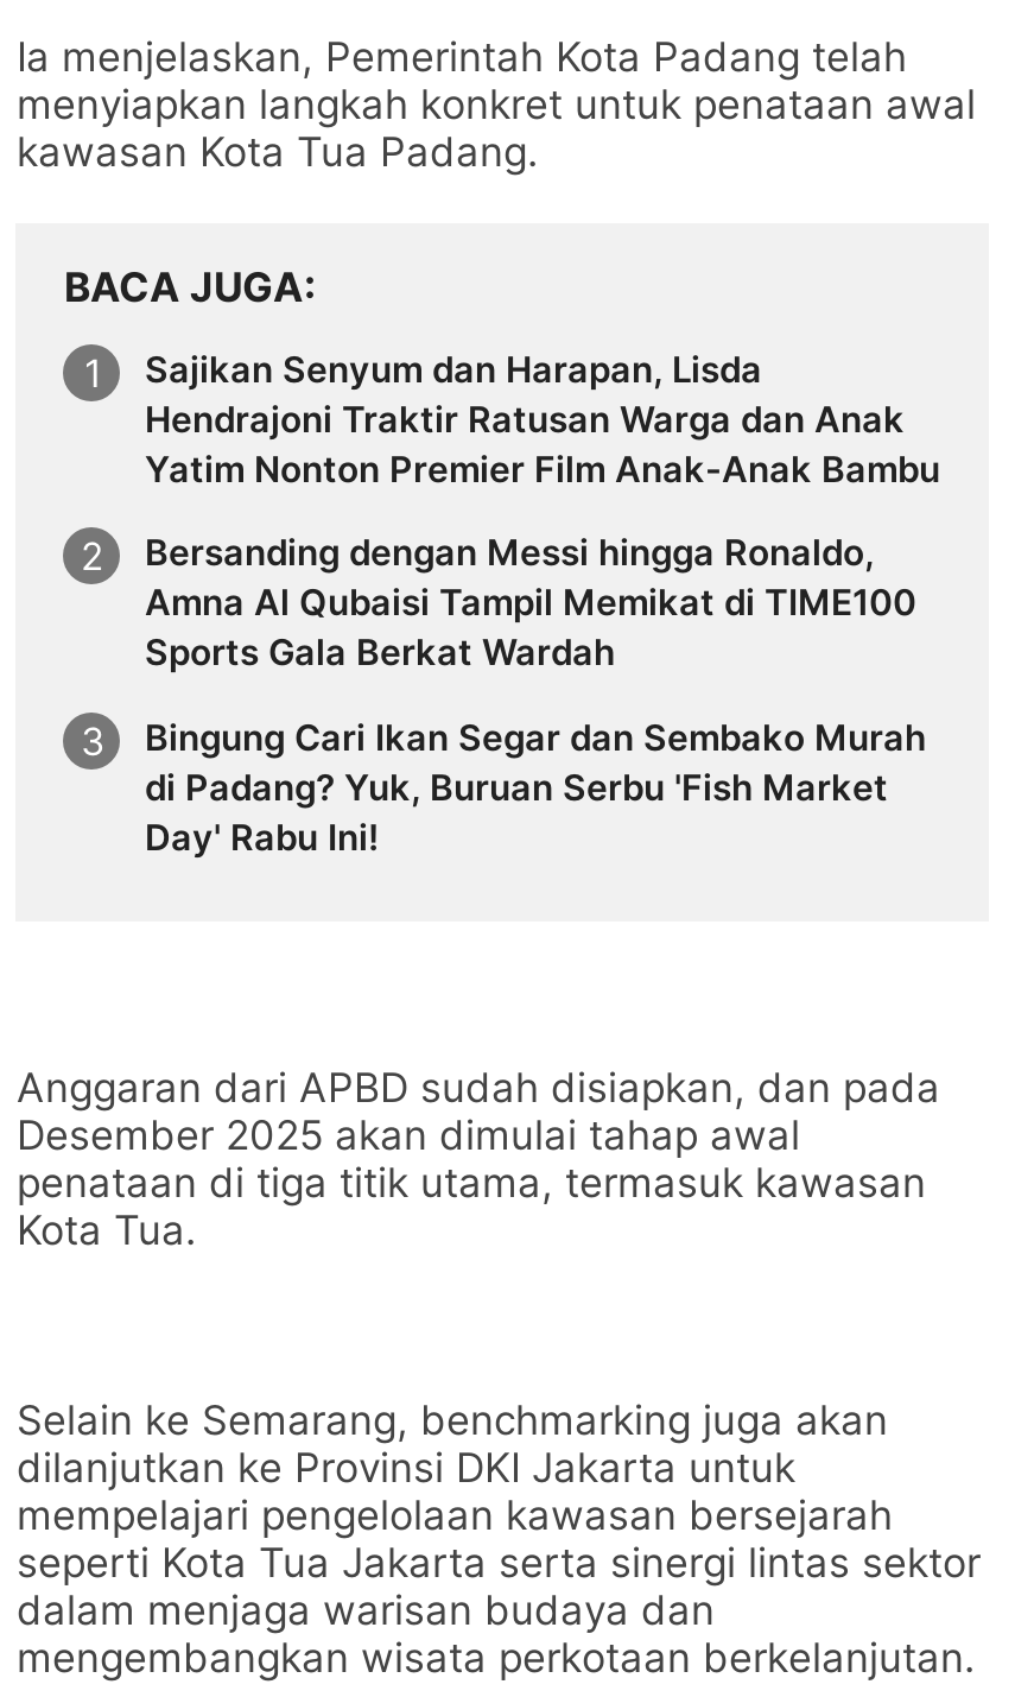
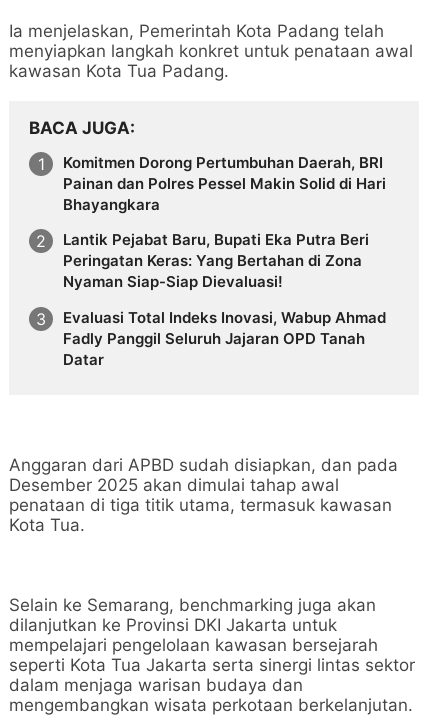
[145,346,940,490] Sajikan Senyum dan Harapan, Lisda | Hendrajoni Traktir Ratusan Warga dan Anak | Yatim Nonton Premier Film Anak-Anak Bambu -> [63,152,386,213] Komitmen Dorong Pertumbuhan Daerah, BRI | Painan dan Polres Pessel Makin Solid di Hari | Bhayangkara
[145,530,916,675] Bersanding dengan Messi hingga Ronaldo, | Amna Al Qubaisi Tampil Memikat di TIME100 | Sports Gala Berkat Wardah -> [63,230,369,291] Lantik Pejabat Baru, Bupati Eka Putra Beri | Peringatan Keras: Yang Bertahan di Zona | Nyaman Siap-Siap Dievaluasi!
[145,715,926,860] Bingung Cari Ikan Segar dan Sembako Murah | di Padang? Yuk, Buruan Serbu 'Fish Market | Day' Rabu Ini! -> [63,308,386,369] Evaluasi Total Indeks Inovasi, Wabup Ahmad | Fadly Panggil Seluruh Jajaran OPD Tanah | Datar

